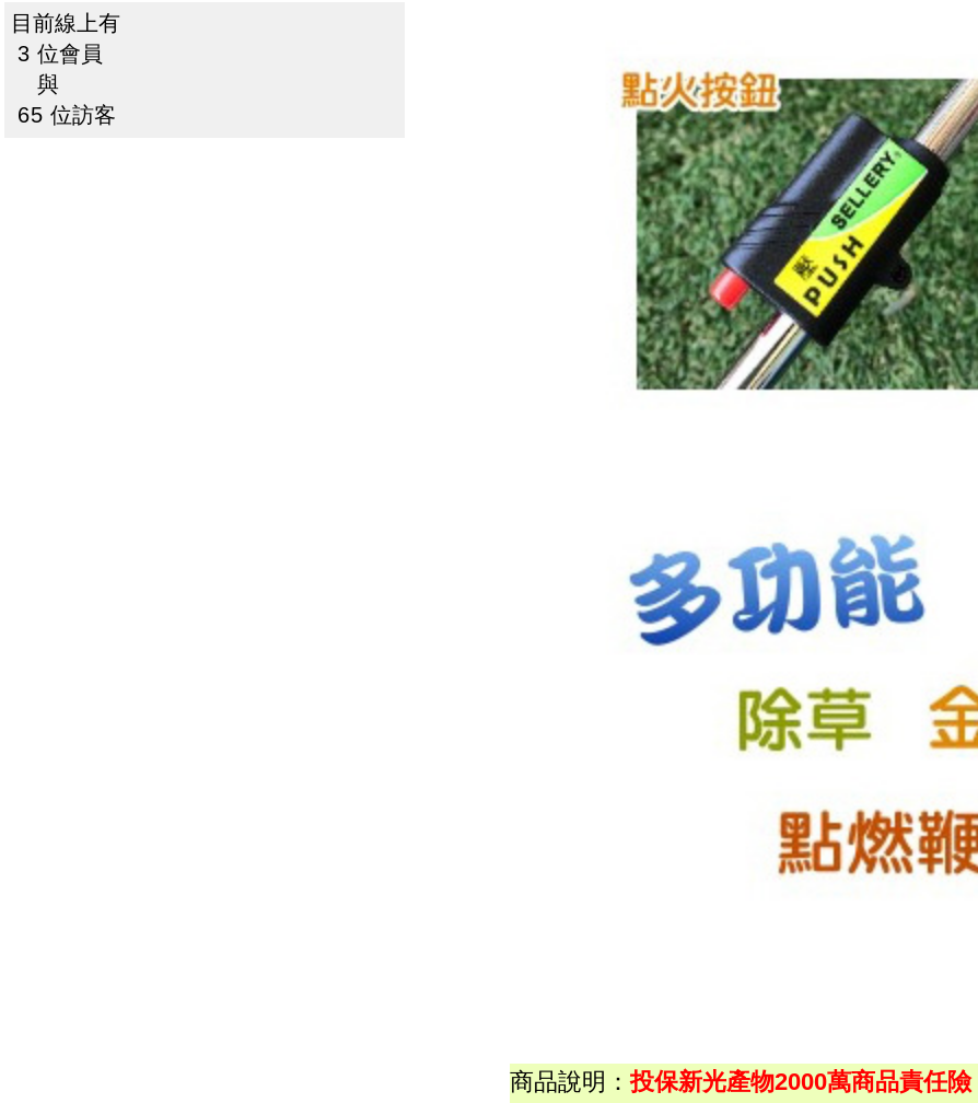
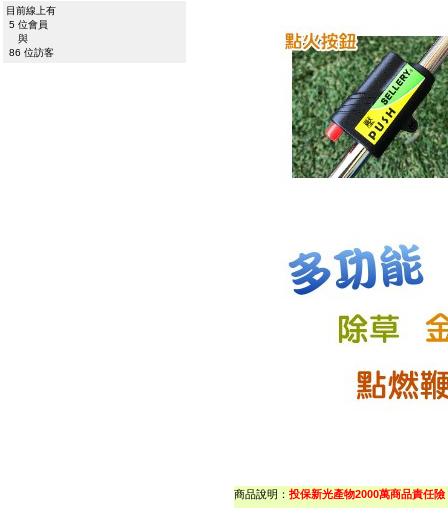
[11,42,103,66] 3 位會員 -> [6,19,48,30] 5 位會員
[11,103,116,127] 65 位訪客 -> [6,47,54,58] 86 位訪客

